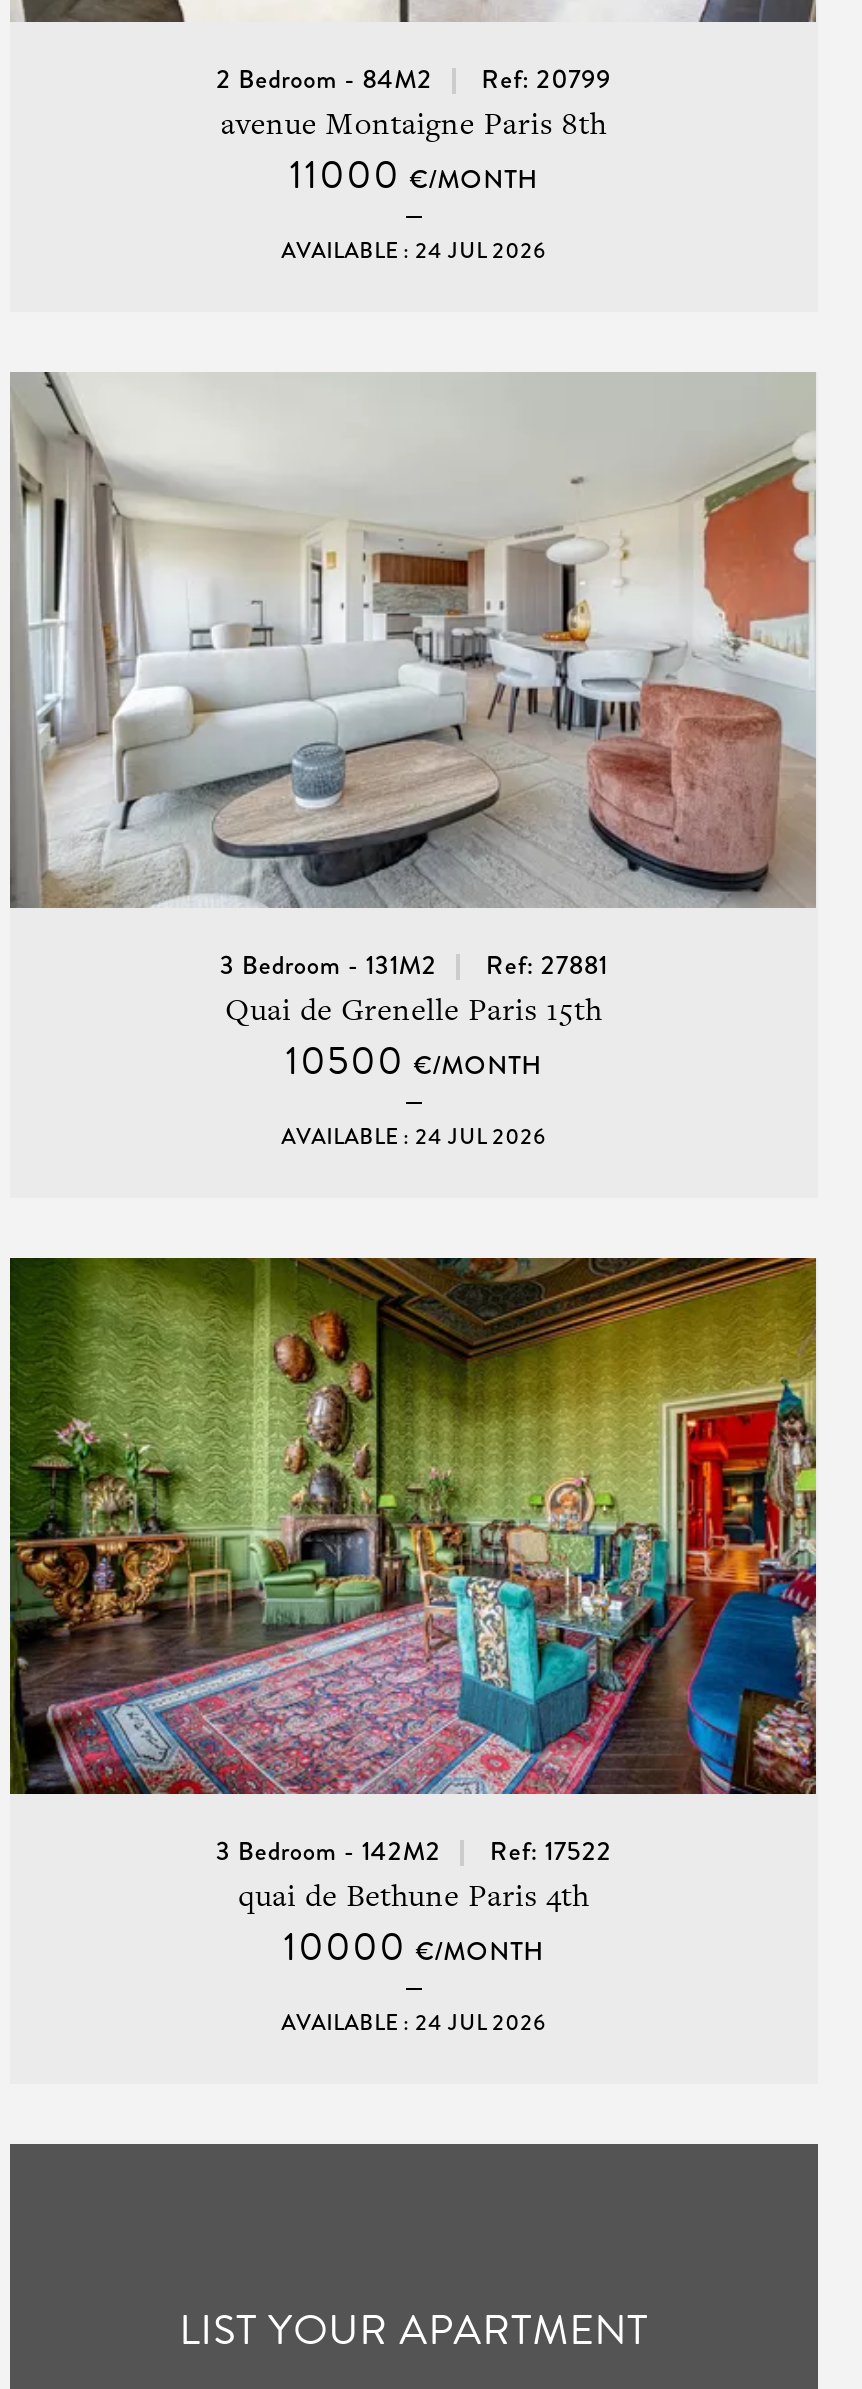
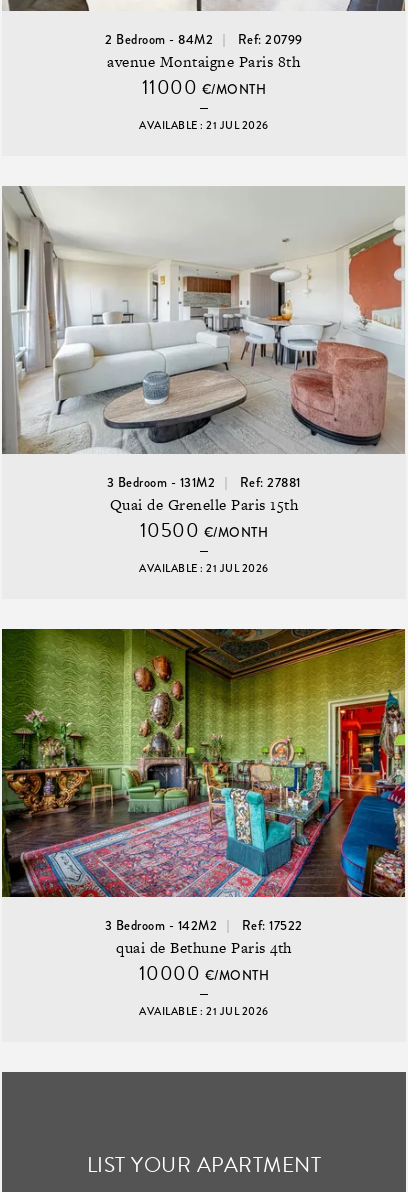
[281,235,546,265] AVAILABLE : 24 JUL 2026 -> [139,117,269,132] AVAILABLE : 21 JUL 2026
[281,1121,546,1151] AVAILABLE : 24 JUL 2026 -> [139,560,269,575] AVAILABLE : 21 JUL 2026
[281,2007,546,2037] AVAILABLE : 24 JUL 2026 -> [139,1003,269,1018] AVAILABLE : 21 JUL 2026

